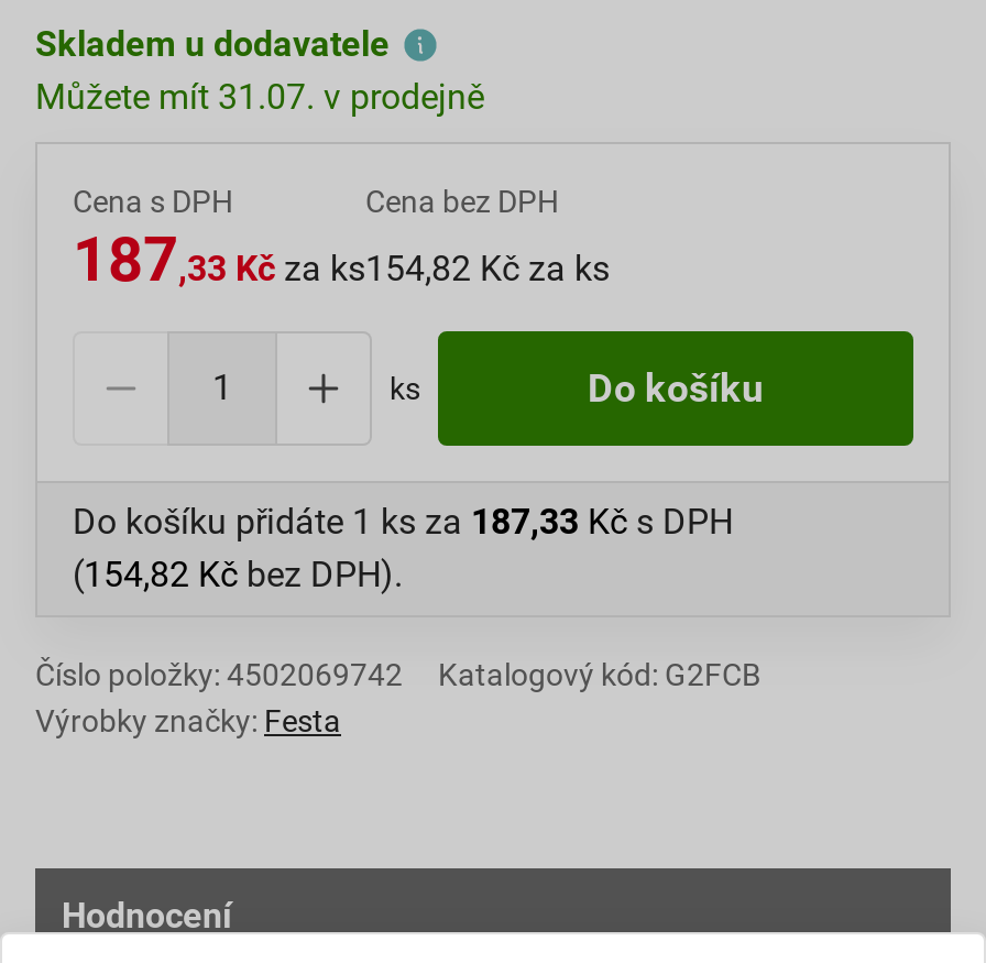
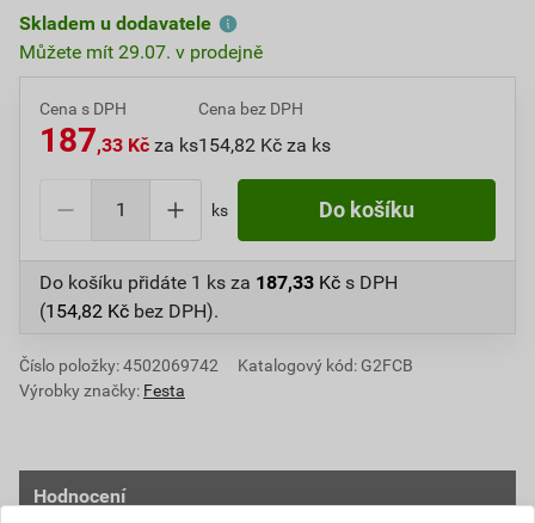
[35,76,484,118] Můžete mít 31.07. v prodejně -> [19,41,263,63] Můžete mít 29.07. v prodejně

